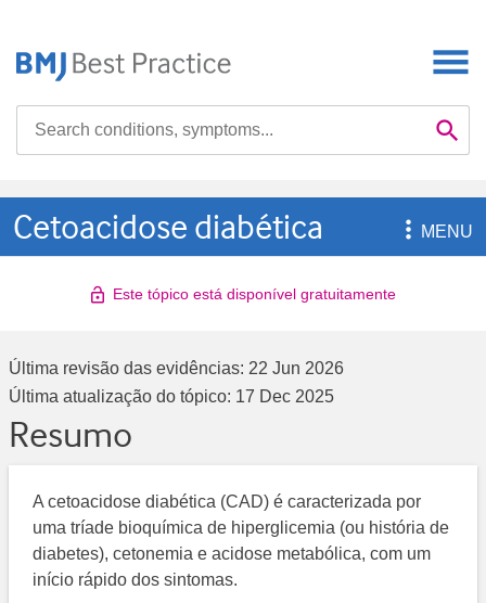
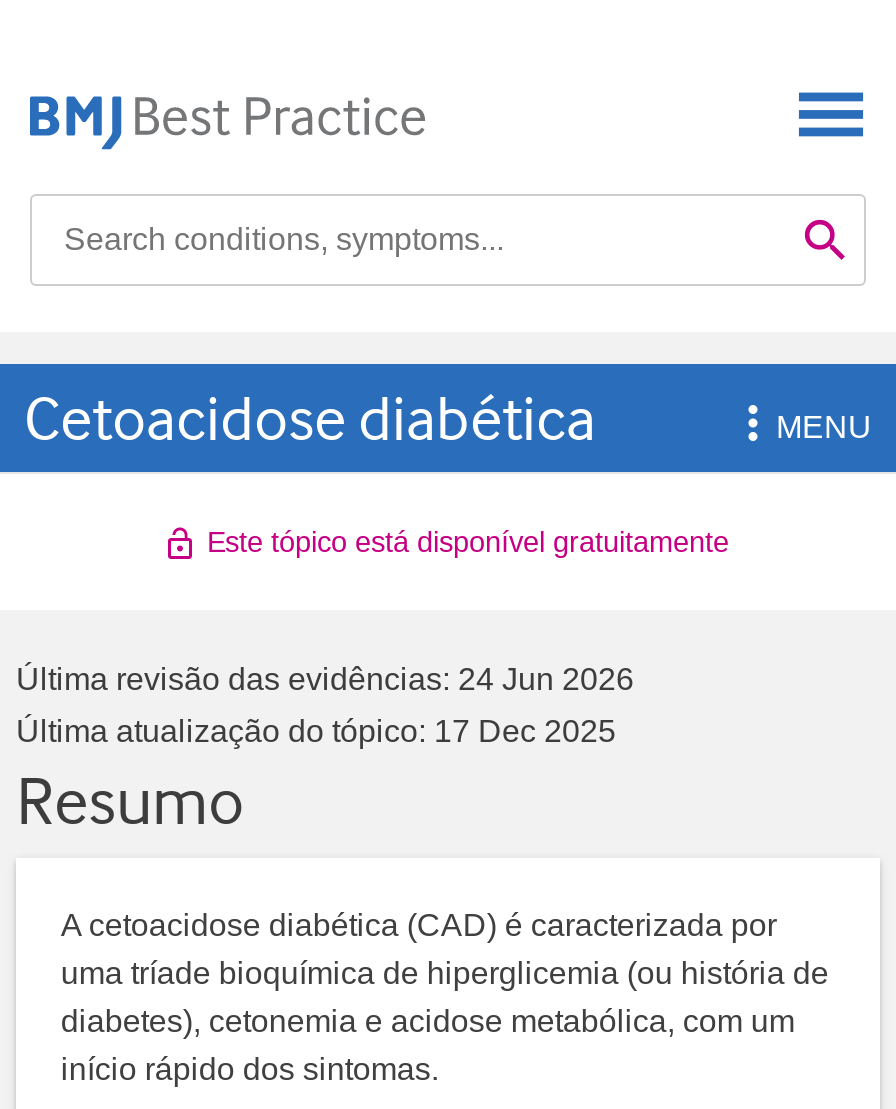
[9,359,344,377] Última revisão das evidências: 22 Jun 2026 -> [16,662,634,696] Última revisão das evidências: 24 Jun 2026

